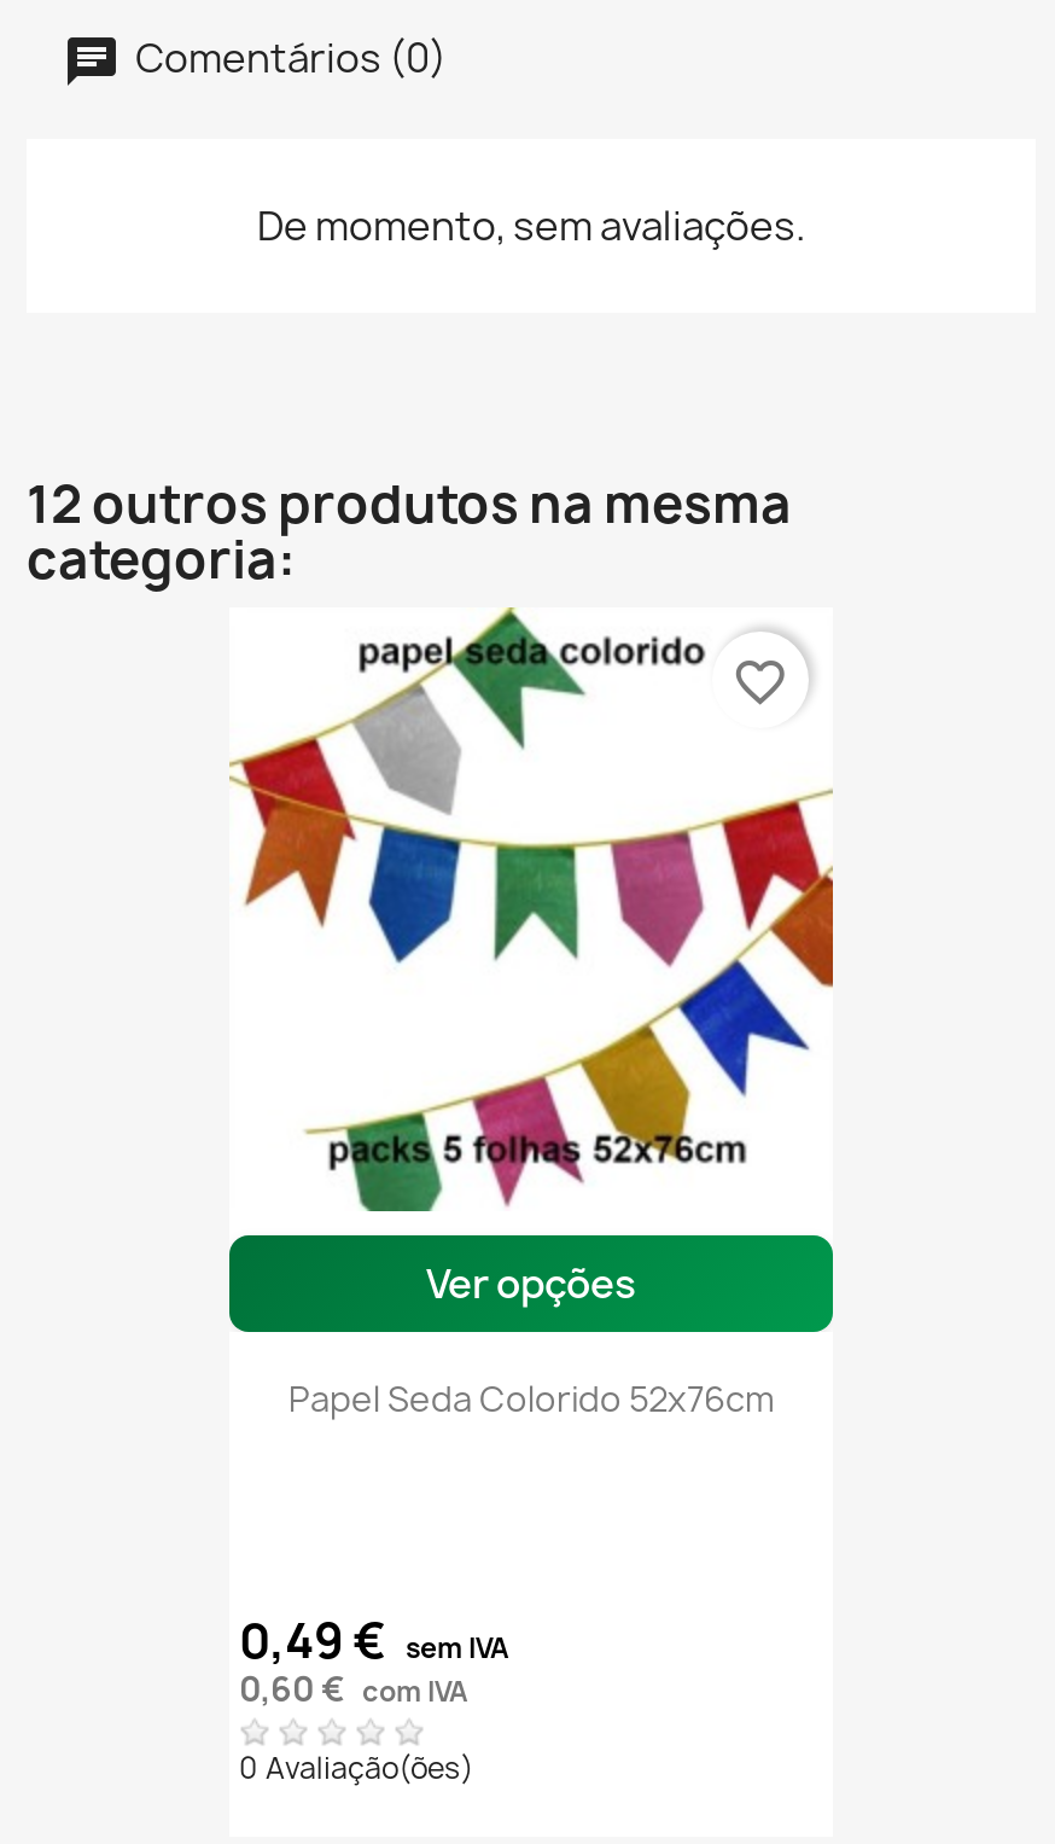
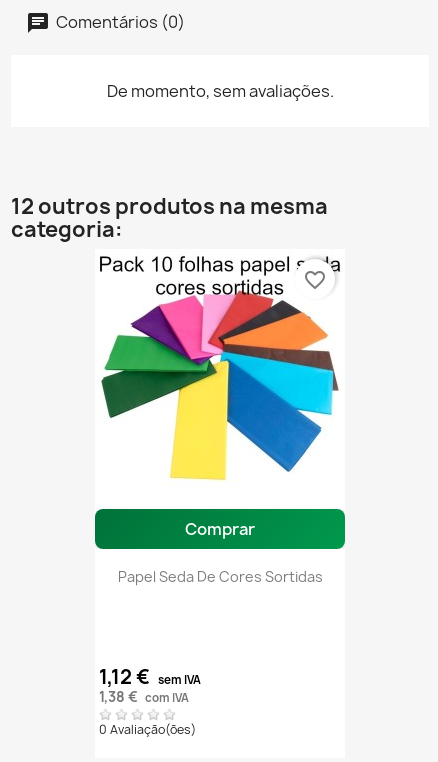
[229,605,835,1311] [image] | Ver opções -> [96,249,345,540] [image] | Comprar
[288,1377,774,1423] Papel Seda Colorido 52x76cm -> [117,567,322,586] Papel Seda De Cores Sortidas
[239,1610,509,1711] 0,49 € sem IVA | 0,60 € com IVA -> [99,664,201,706] 1,12 € sem IVA | 1,38 € com IVA

